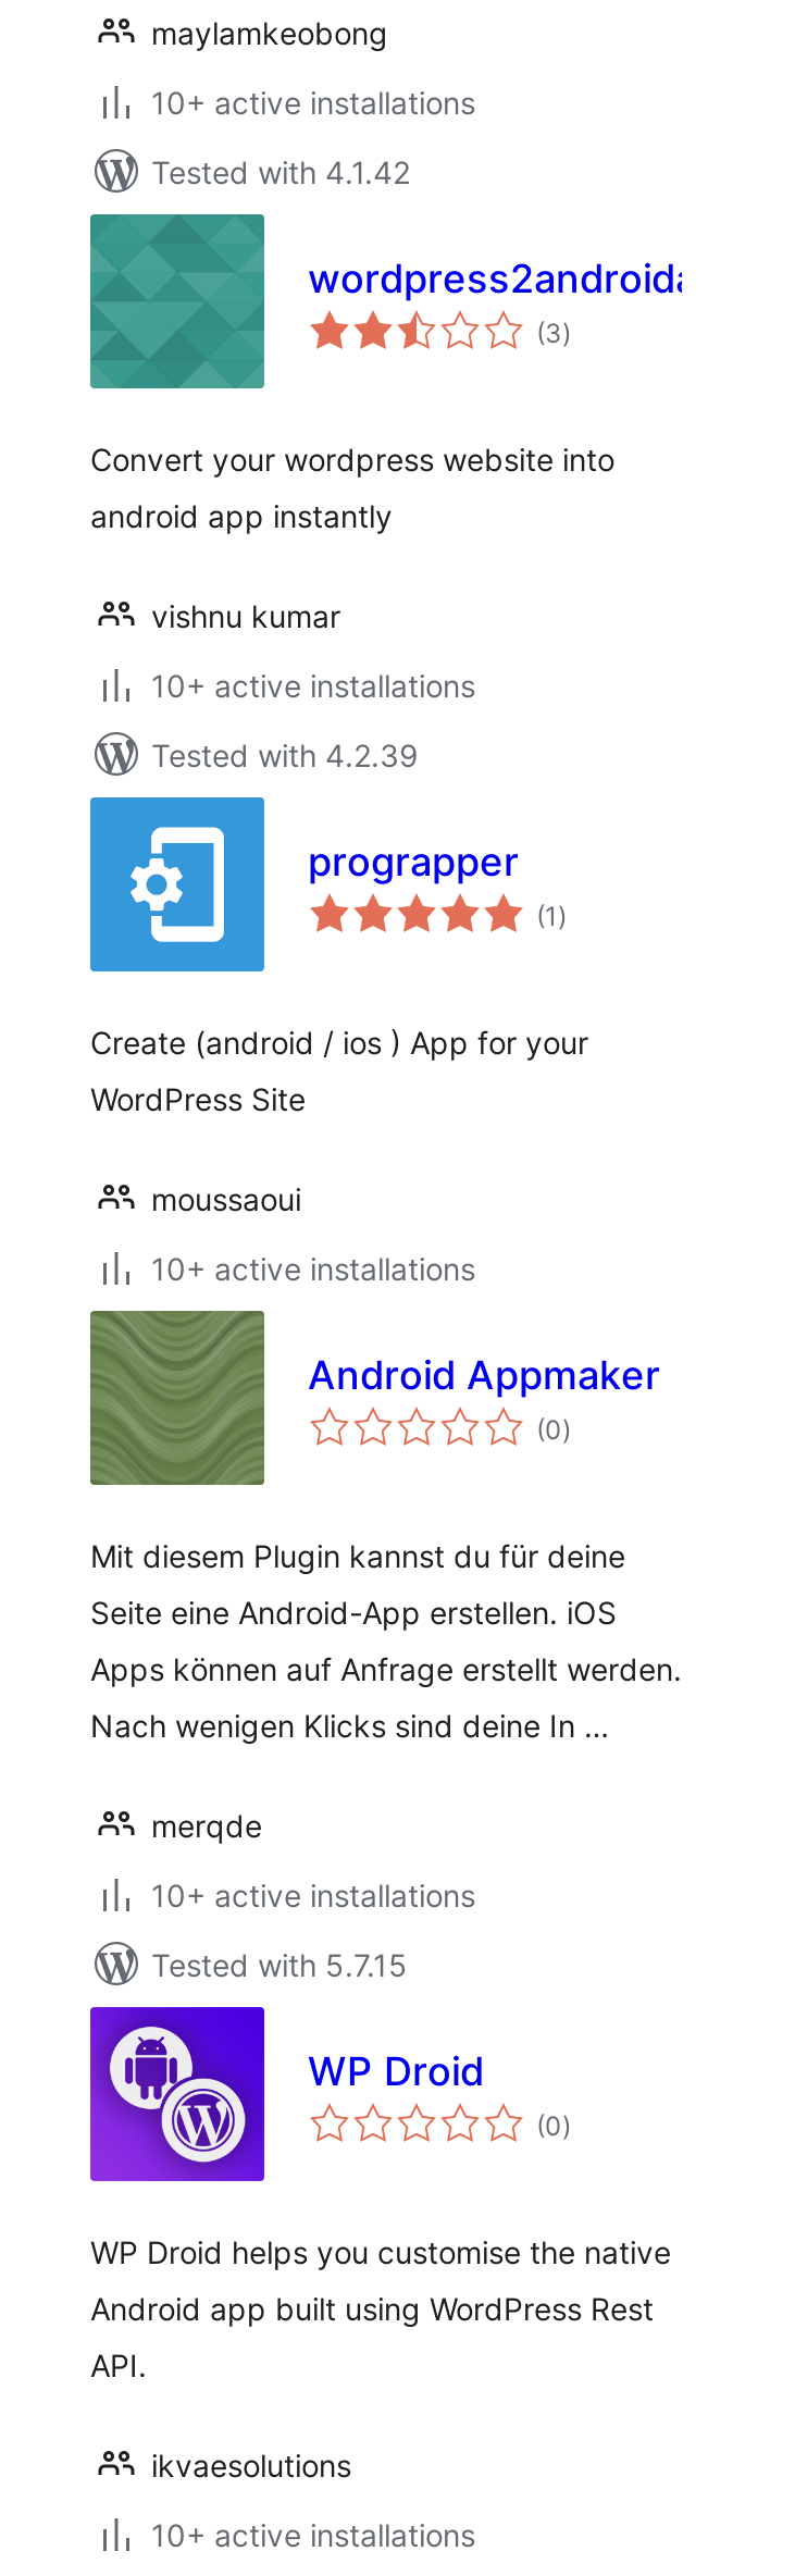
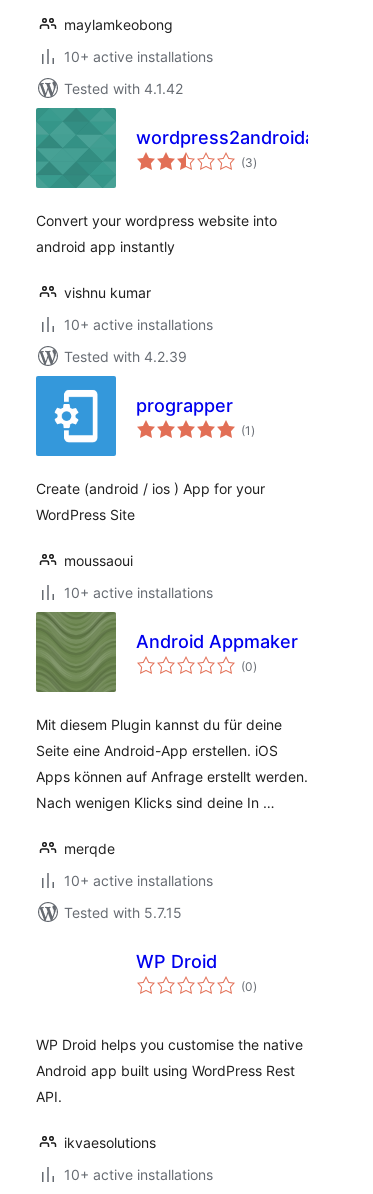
[88,2005,266,2183] [image] -> none

